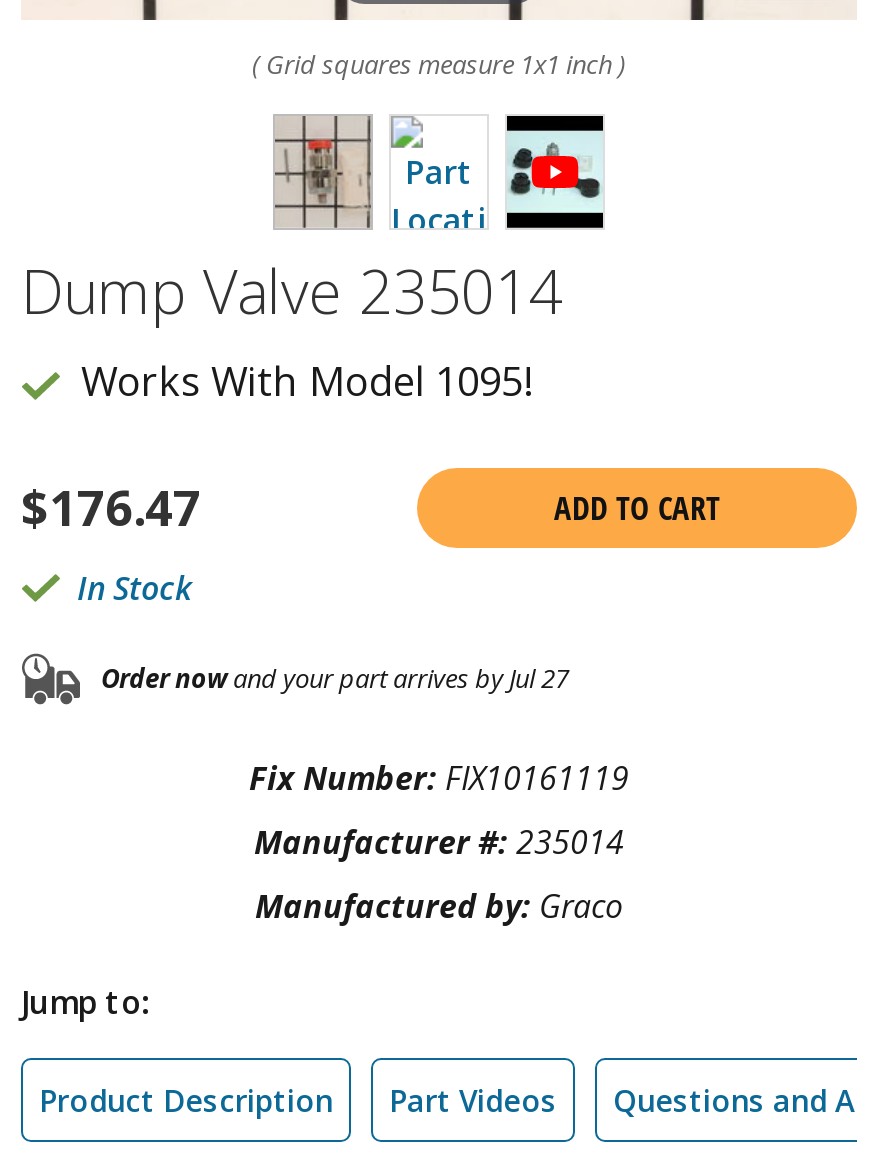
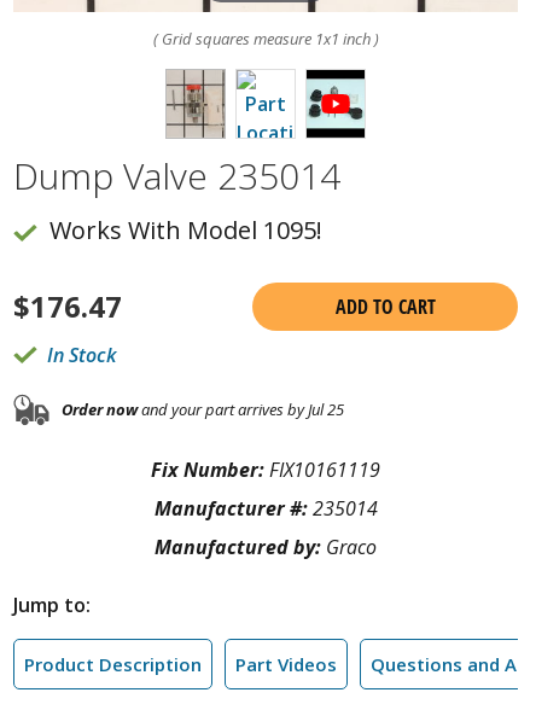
[101,661,569,697] Order nowand your part arrives by Jul 27 -> [62,399,344,421] Order nowand your part arrives by Jul 25

